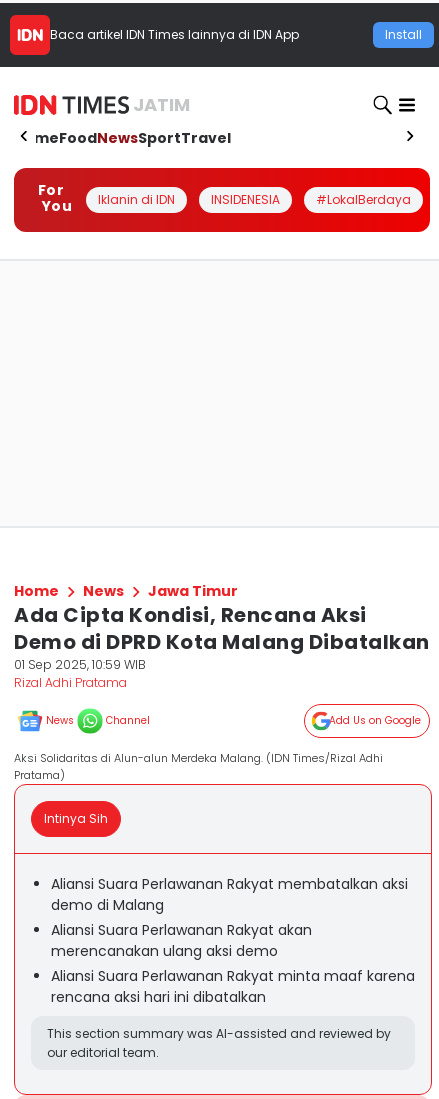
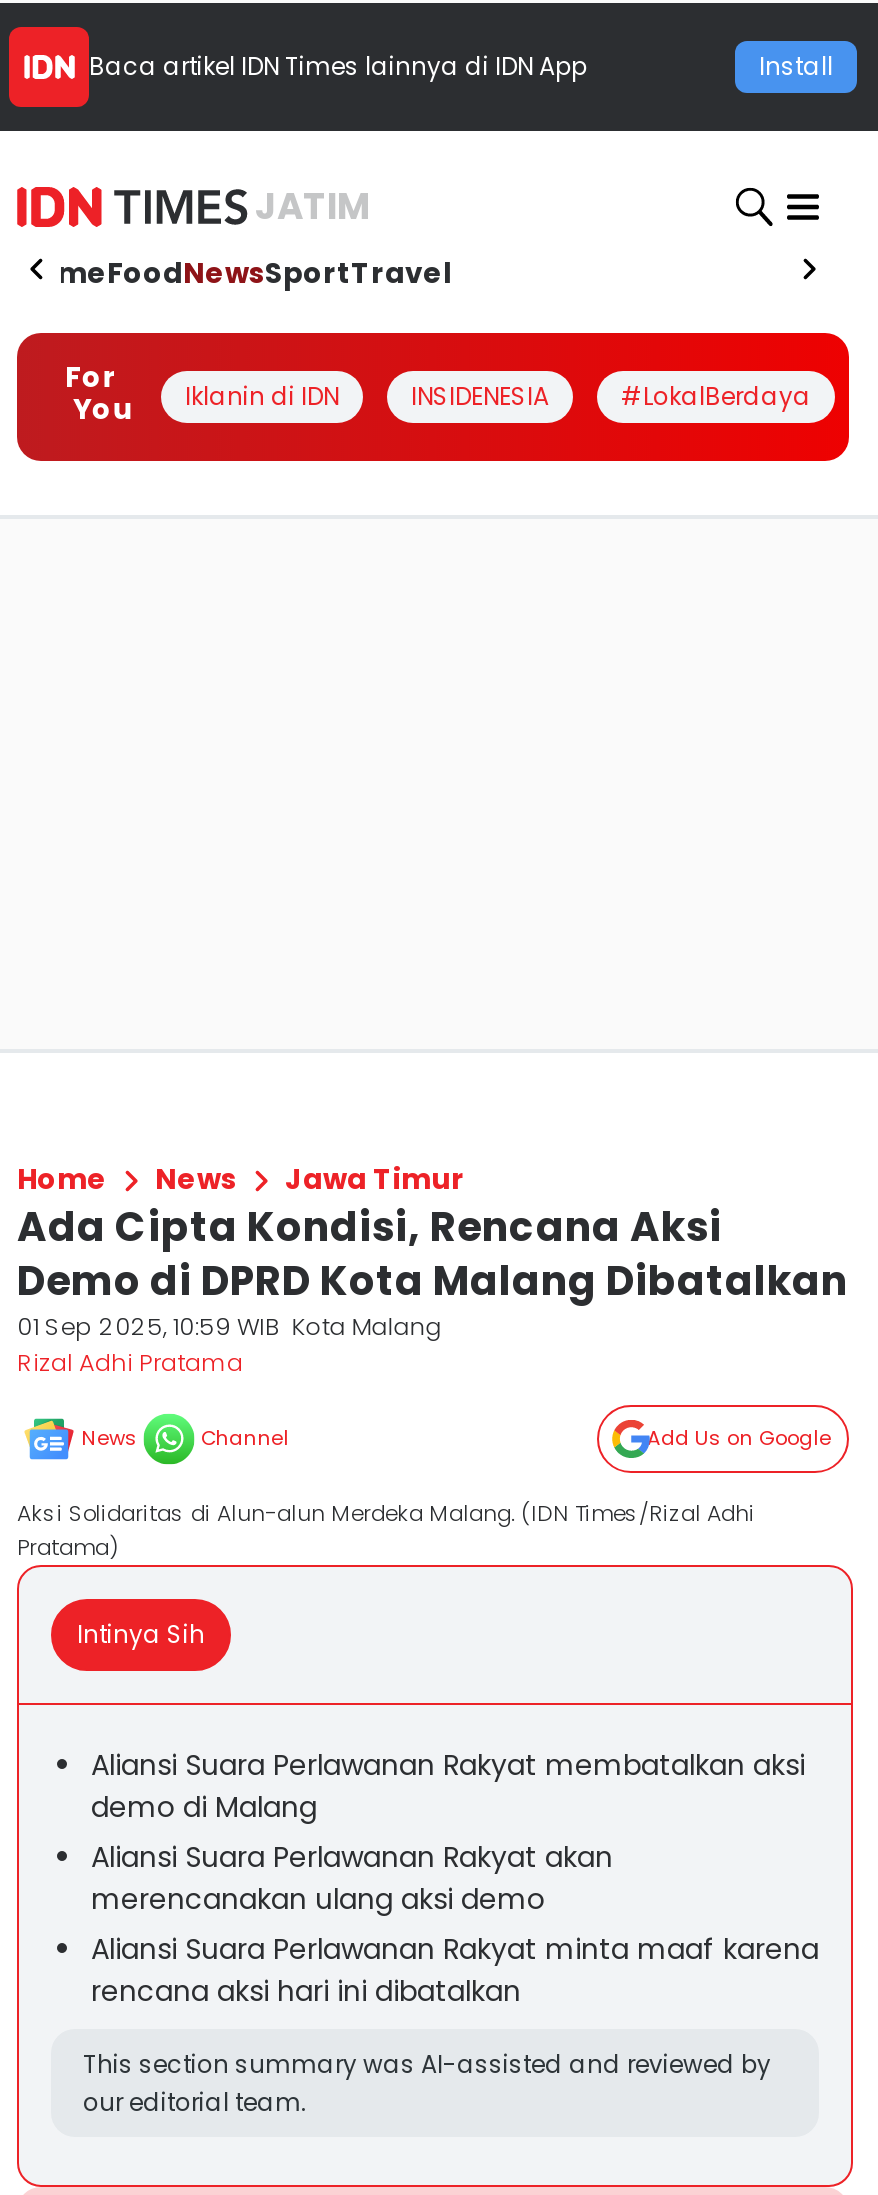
[14,656,146,673] 01 Sep 2025, 10:59 WIB -> [17,1309,441,1343] 01 Sep 2025, 10:59 WIB Kota Malang

